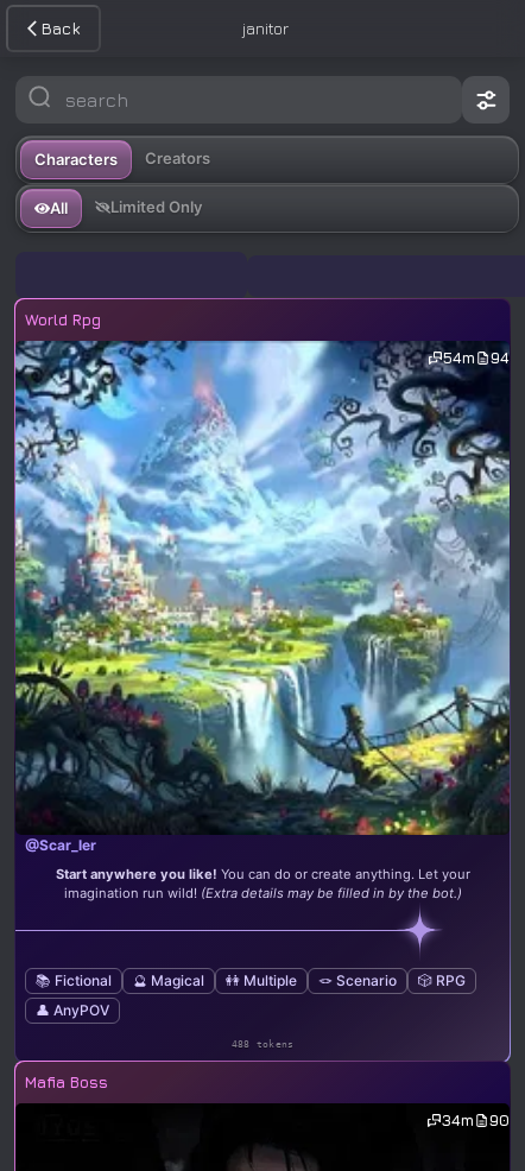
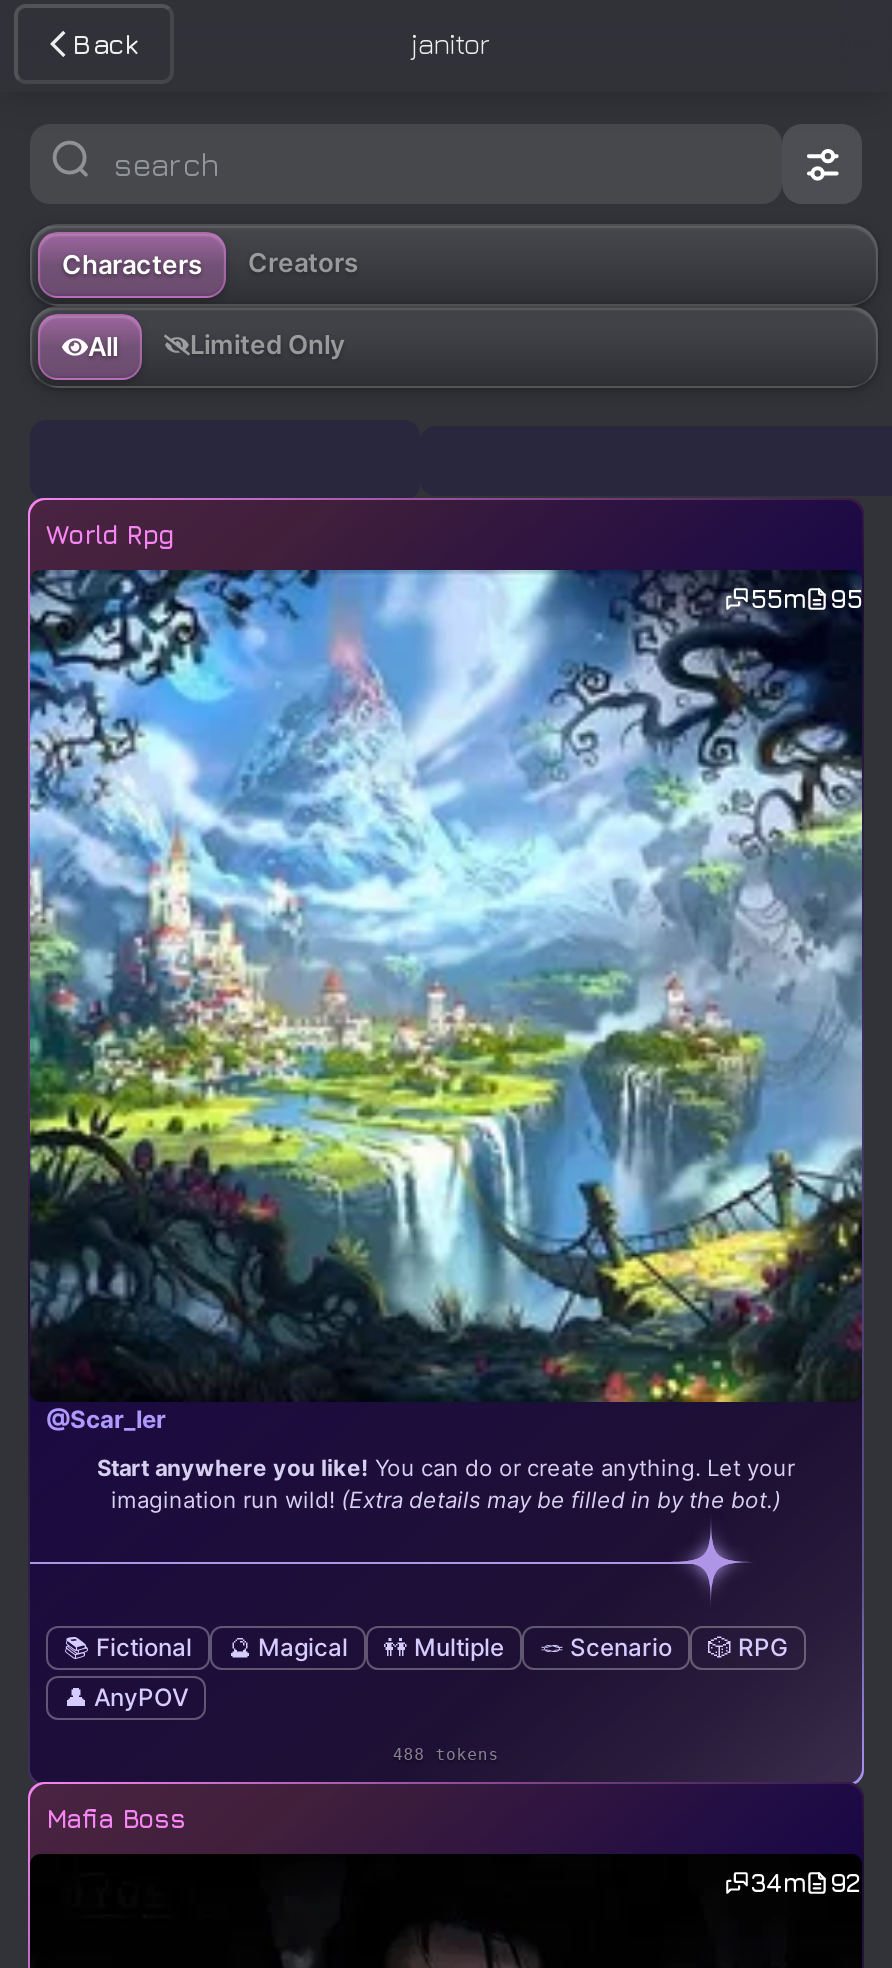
[443,348,510,367] 54m | 94 -> [750,582,862,614] 55m | 95
[442,1110,510,1129] 34m 90 -> [750,1865,862,1897] 34m 92

